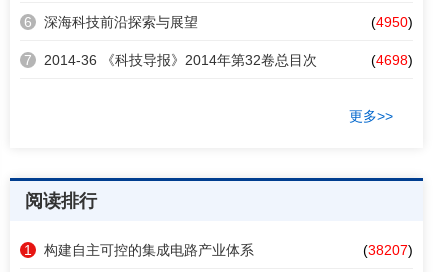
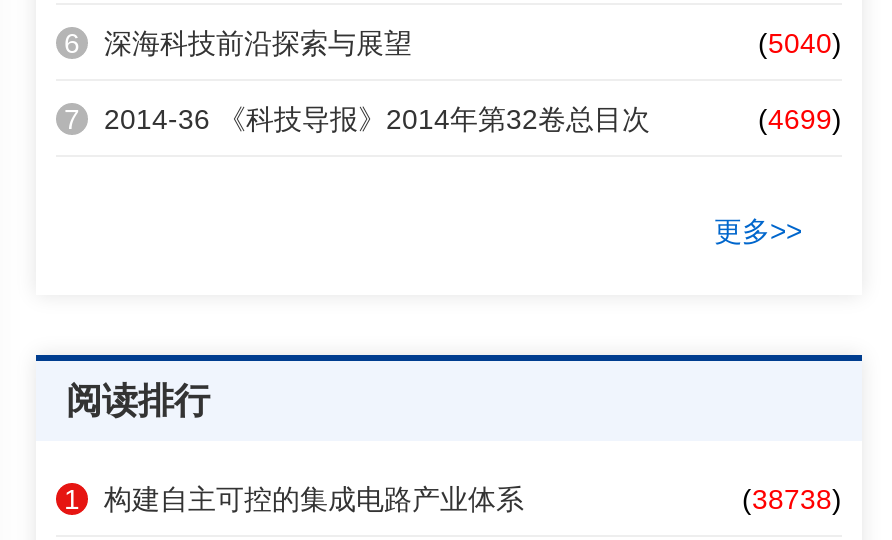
[371,14,413,30] (4950) -> [758,28,842,60] (5040)
[371,52,413,68] (4698) -> [758,104,842,136] (4699)
[363,242,413,258] (38207) -> [742,484,842,516] (38738)

